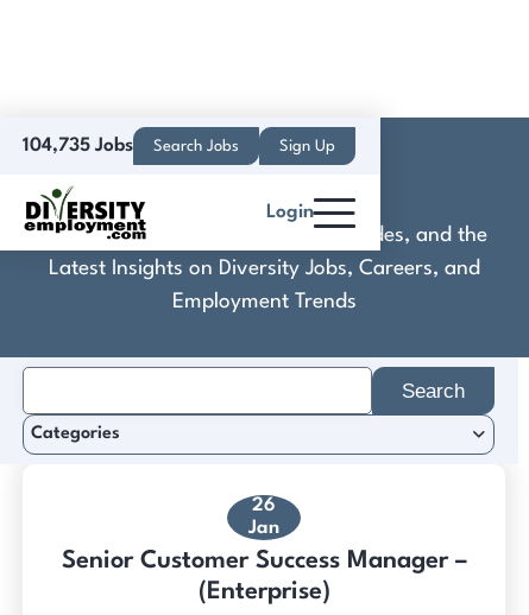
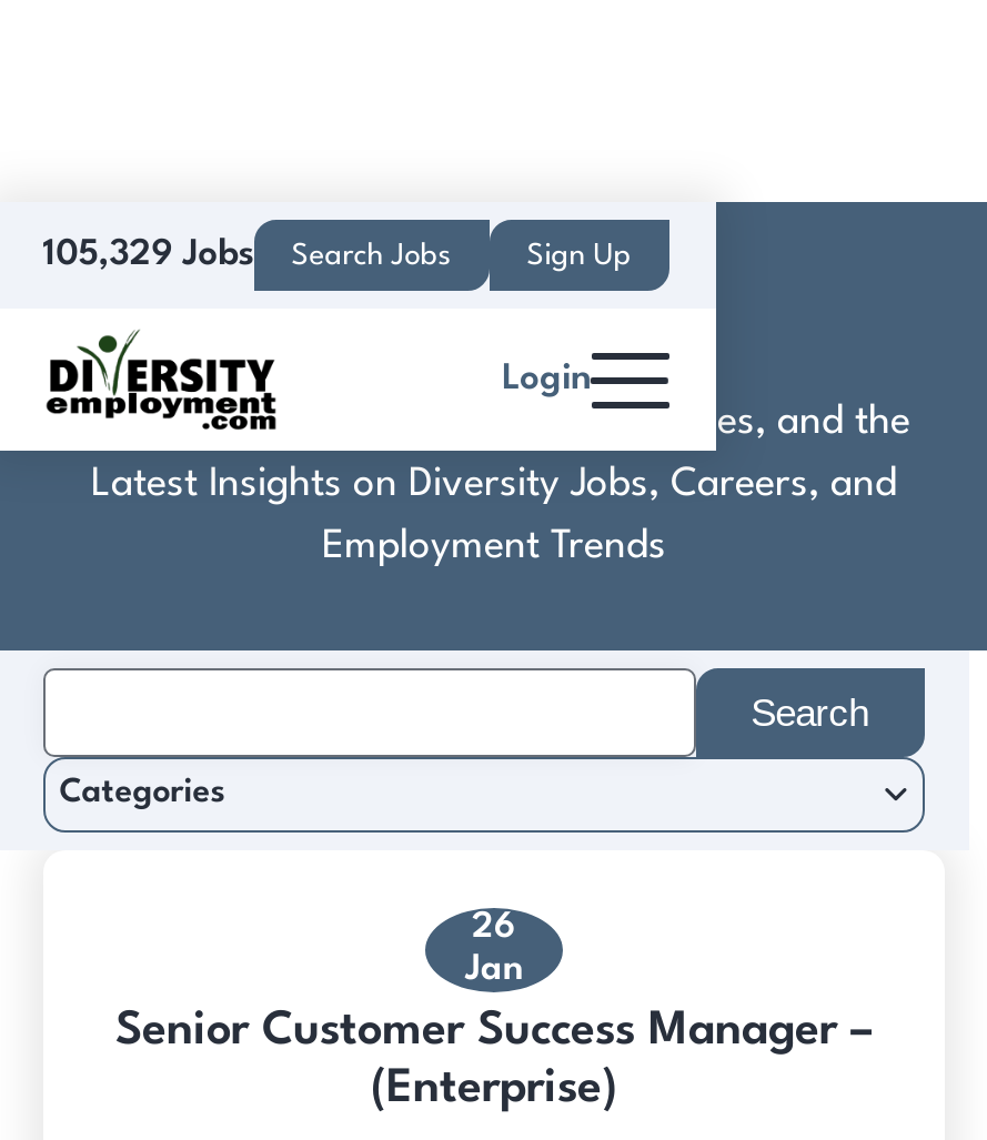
[22,136,239,155] 104,735 Jobs Search Jobs -> [43,236,451,272] 105,329 Jobs Search Jobs

